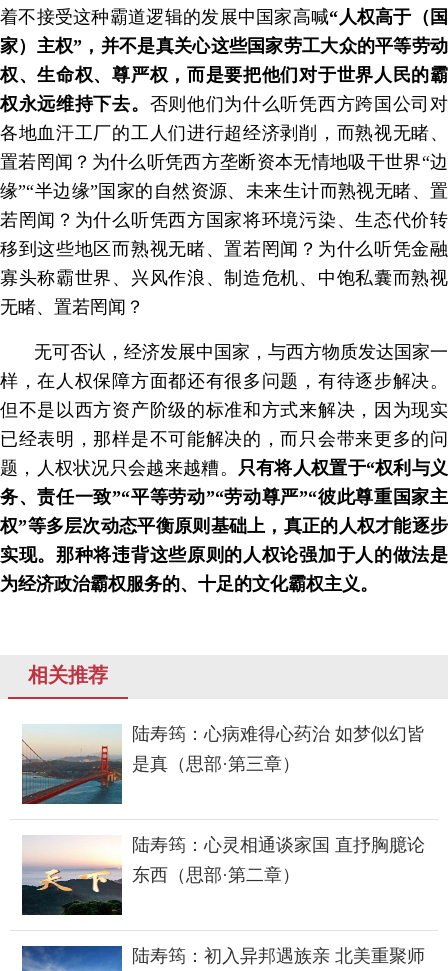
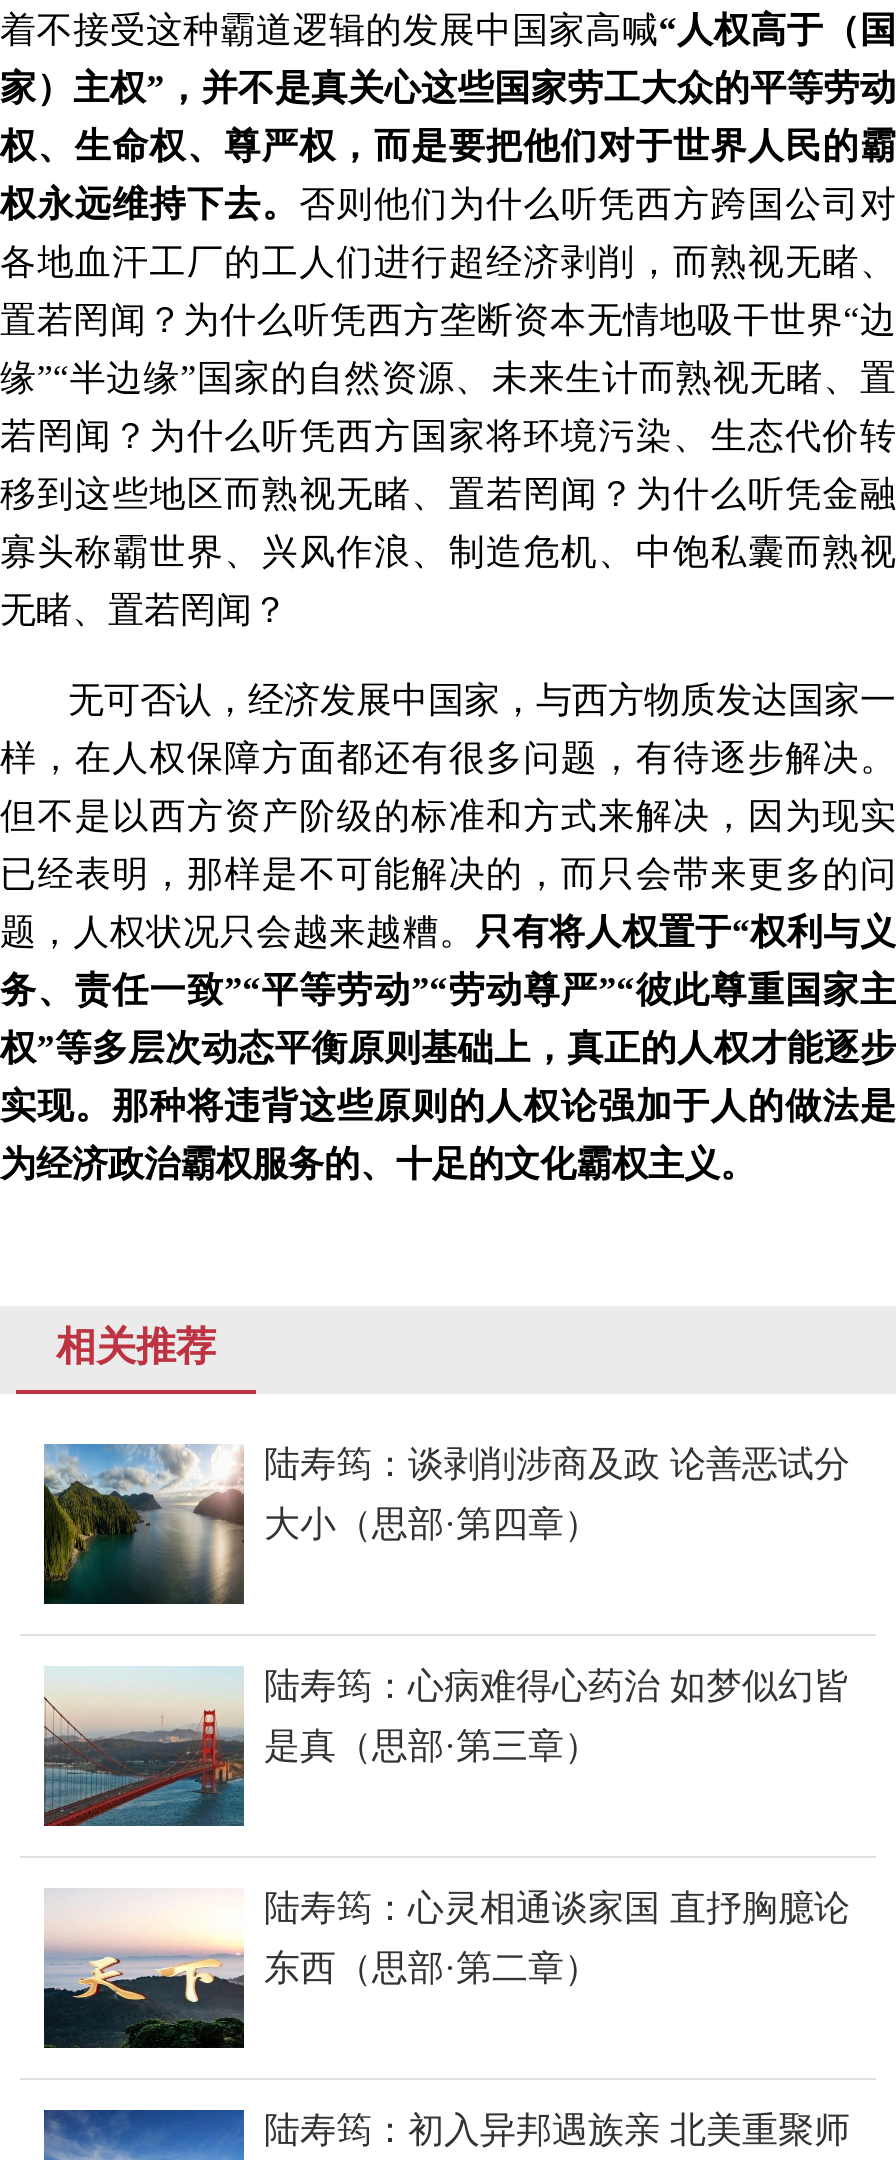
none -> [42,1442,850,1606] [image] | 陆寿筠：谈剥削涉商及政 论善恶试分 | 大小（思部·第四章）

